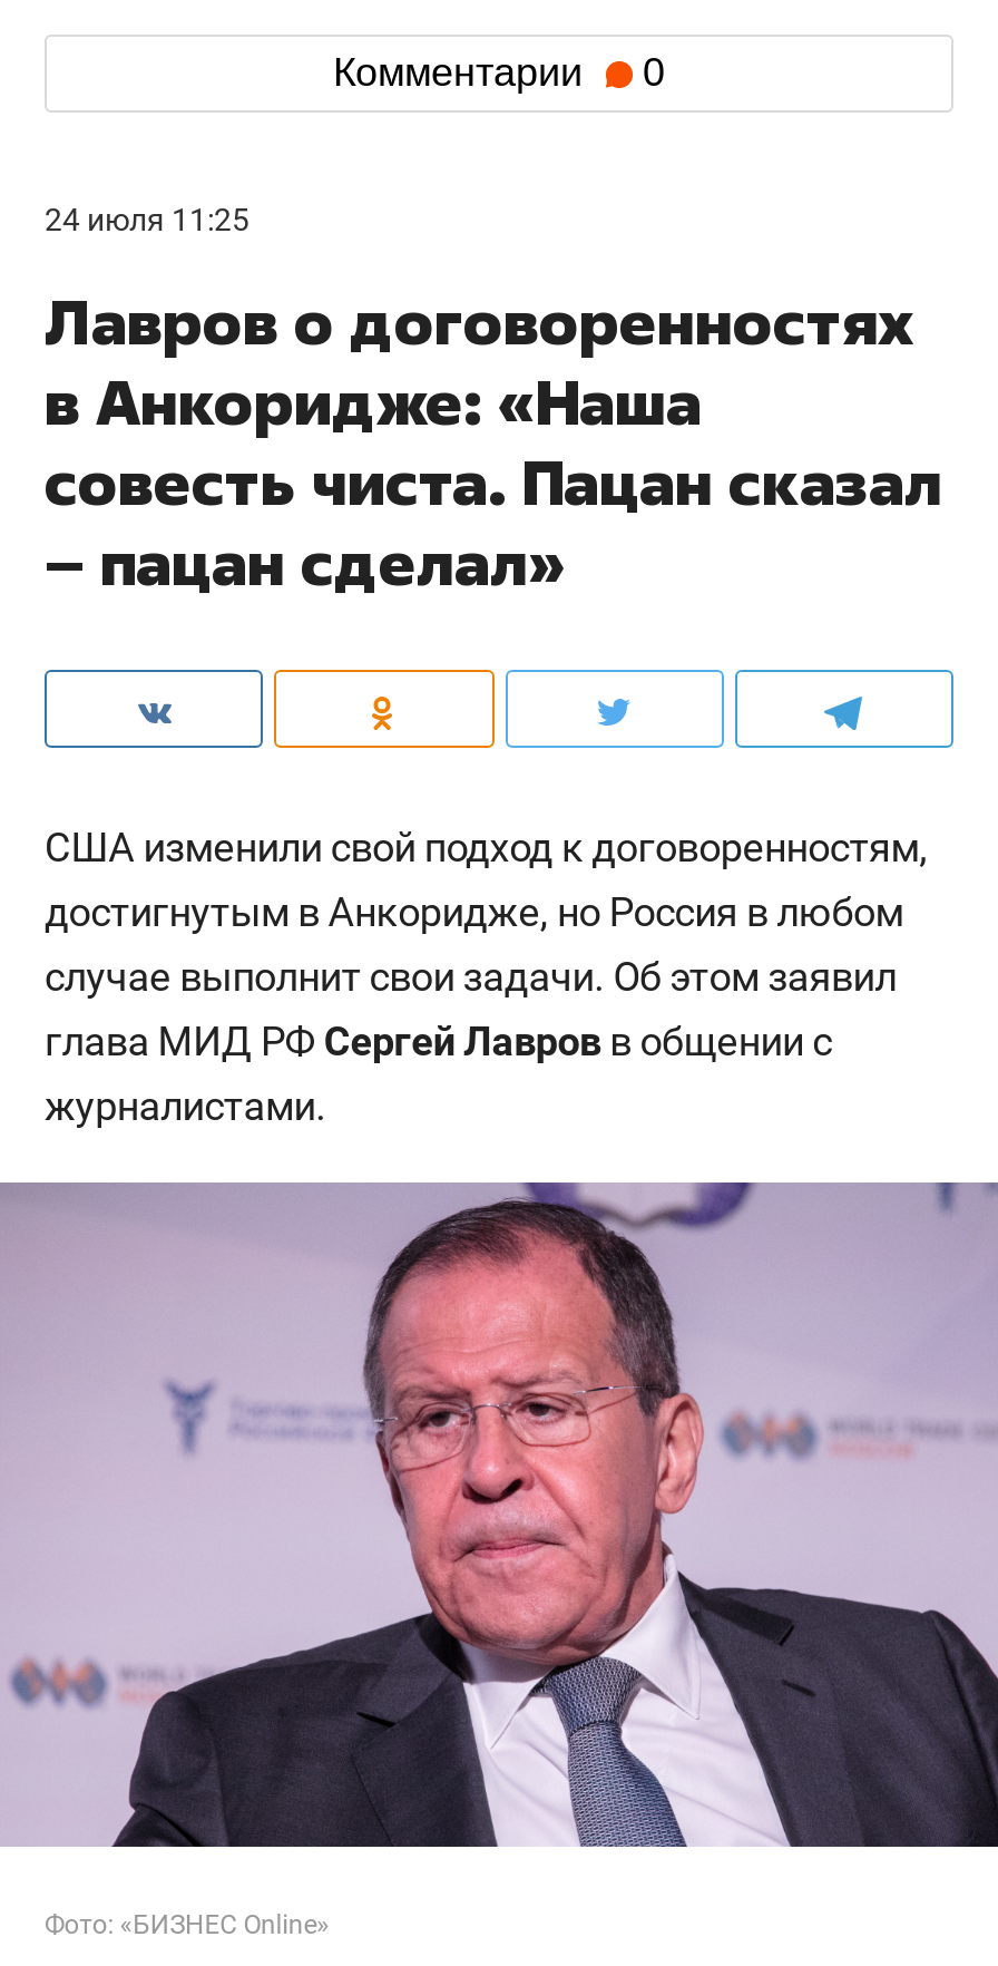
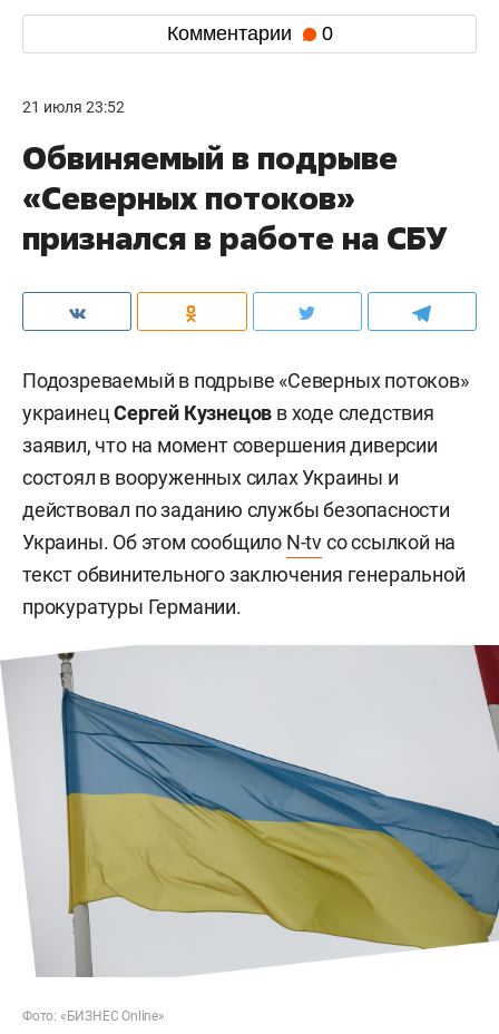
[45,201,250,237] 24 июля 11:25 -> [22,98,125,116] 21 июля 23:52
[45,279,942,602] Лавров о договоренностях | в Анкоридже: «Наша | совесть чиста. Пацан сказал | – пацан сделал» -> [22,137,447,258] Обвиняемый в подрыве | «Северных потоков» | признался в работе на СБУ
[45,823,928,1128] США изменили свой подход к договоренностям, | достигнутым в Анкоридже, но Россия в любом | случае выполнит свои задачи. Об этом заявил | глава МИД РФ Сергей Лавров в общении с | журналистами. -> [22,368,468,618] Подозреваемый в подрыве «Северных потоков» | украинец Сергей Кузнецов в ходе следствия | заявил, что на момент совершения диверсии | состоял в вооруженных силах Украины и | действовал по заданию службы безопасности | Украины. Об этом сообщило N-tv со ссылкой на | текст обвинительного заключения генеральной | прокуратуры Германии.
[7,1180,991,1849] [image] -> [3,644,496,977] [image]

